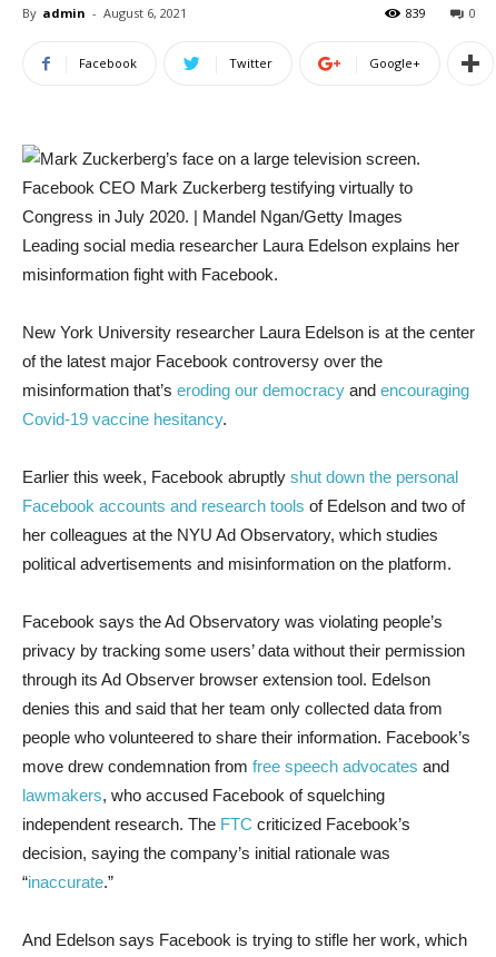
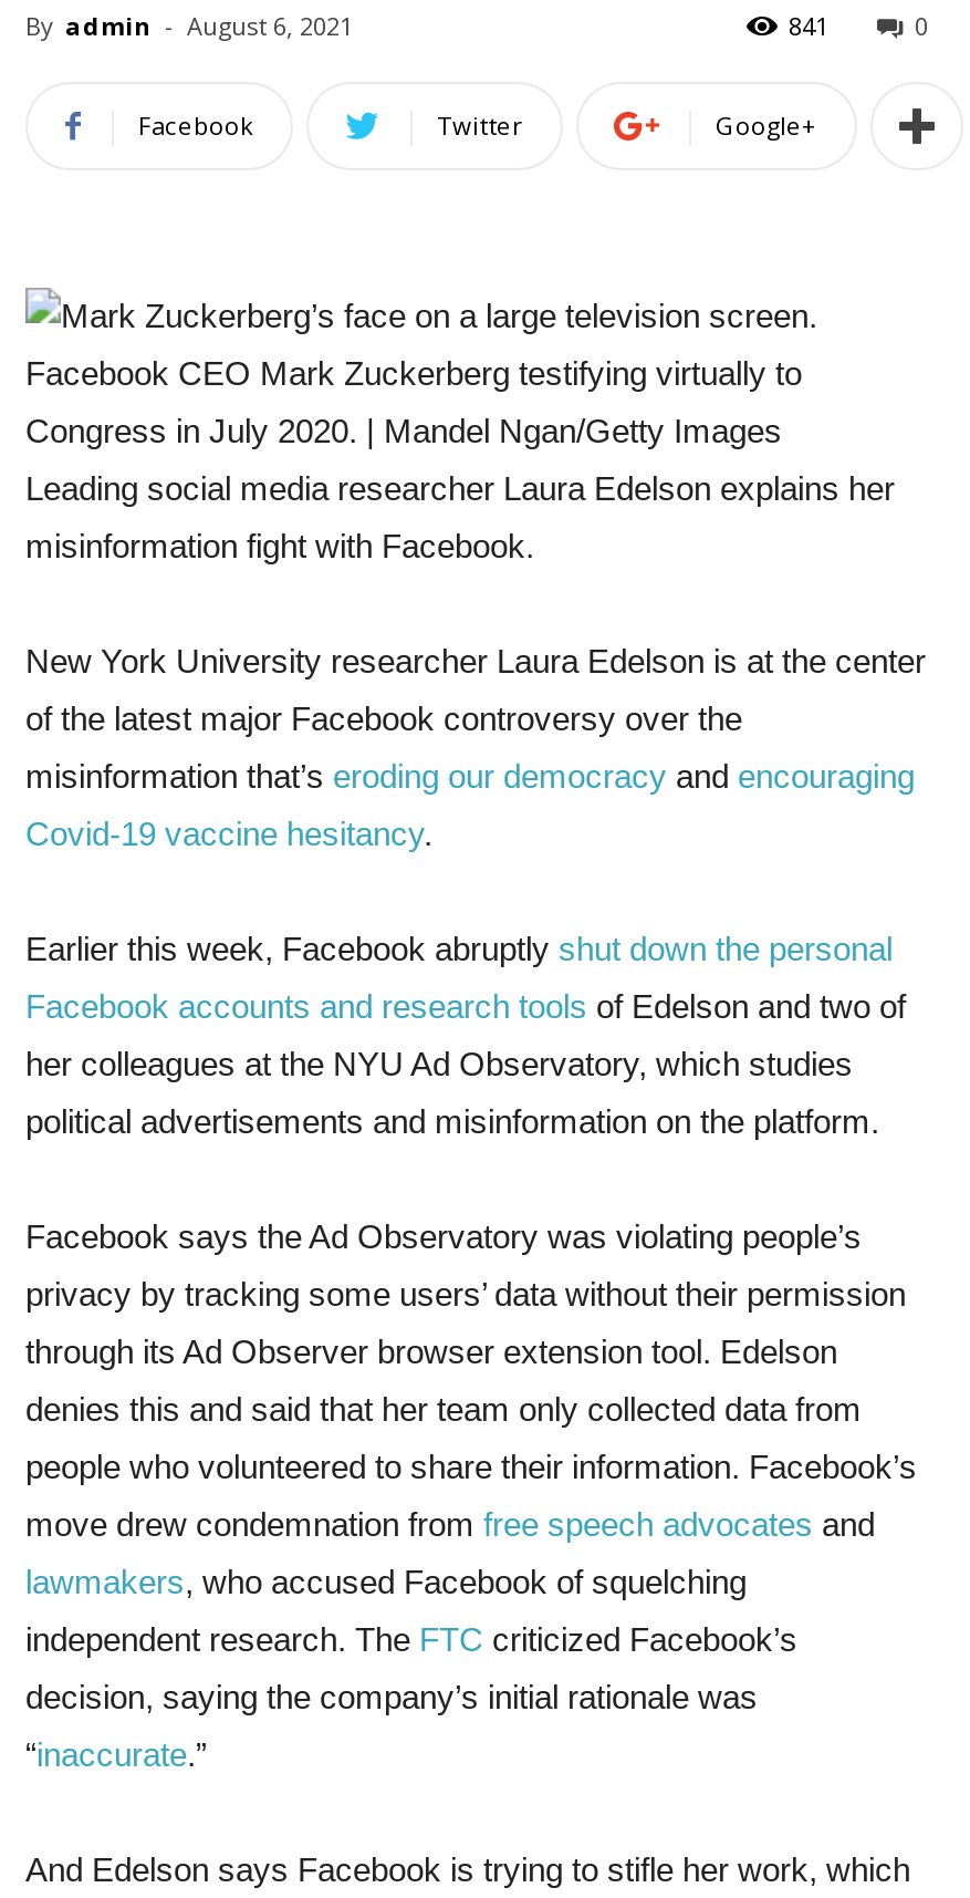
[406,4,426,21] 839 -> [789,9,828,42] 841

